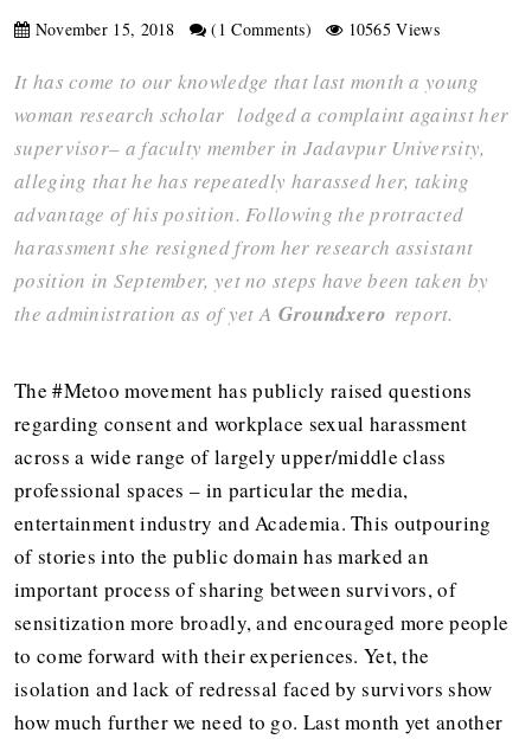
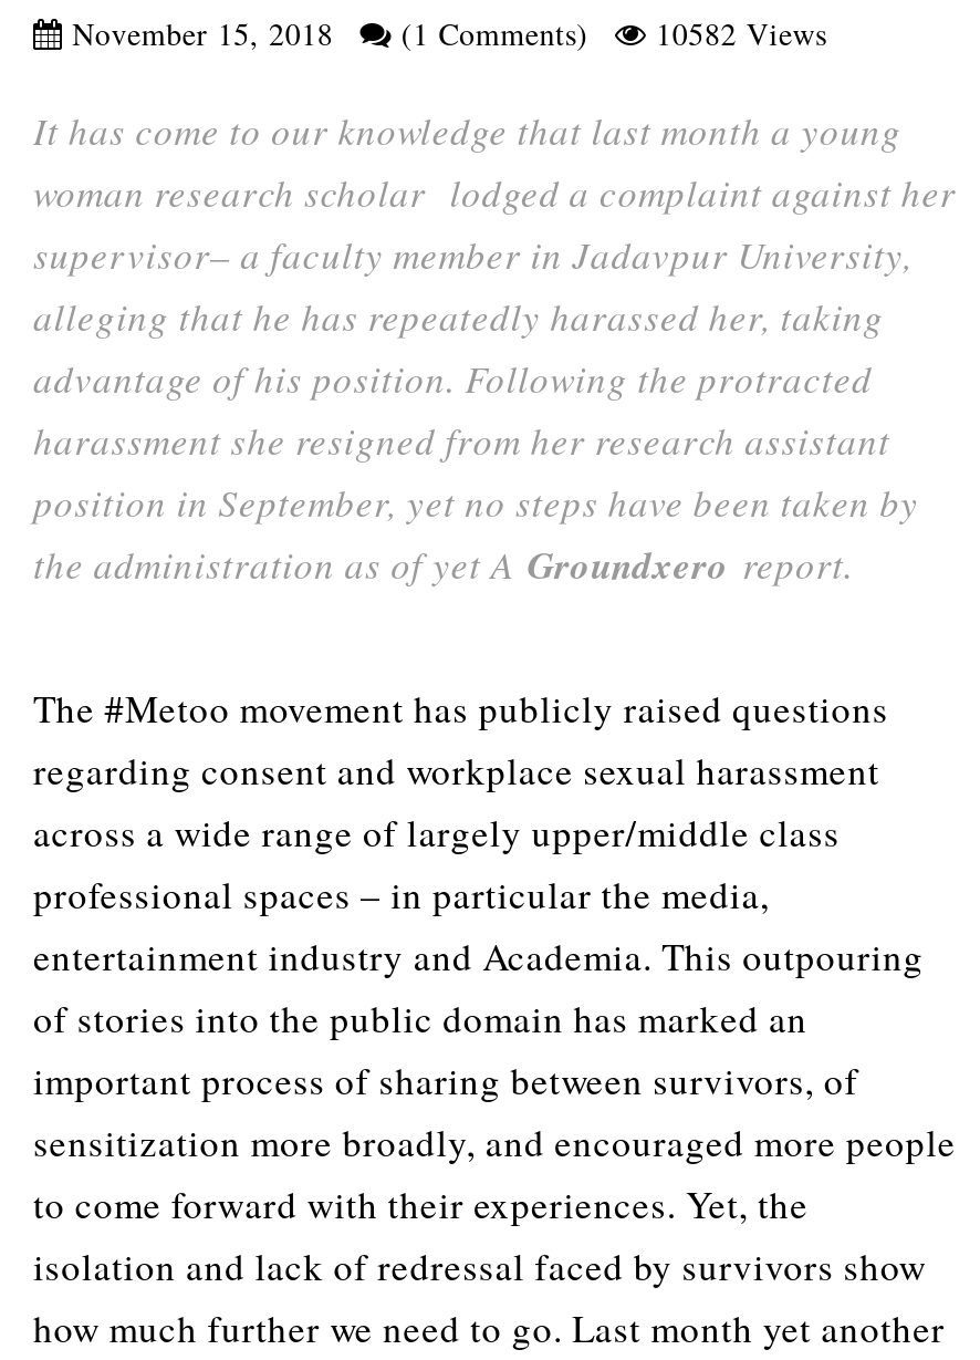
[30,17,439,40] November 15, 2018 (1 Comments) 10565 Views -> [63,11,827,53] November 15, 2018 (1 Comments) 10582 Views

